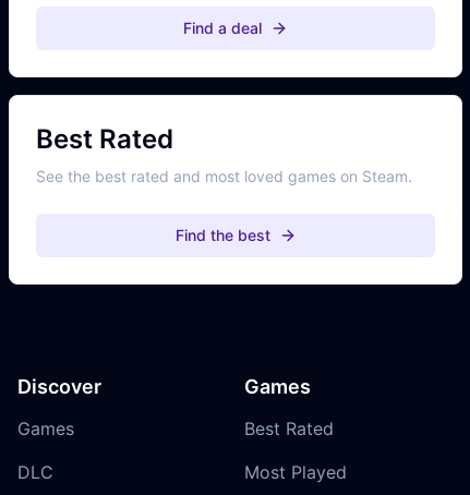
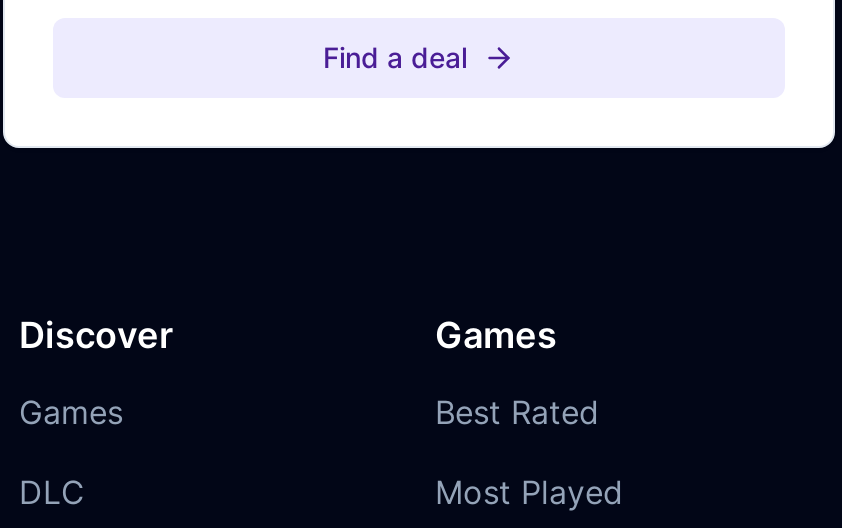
[36,123,412,244] Best Rated | See the best rated and most loved games on Steam. | Find the best -> none

